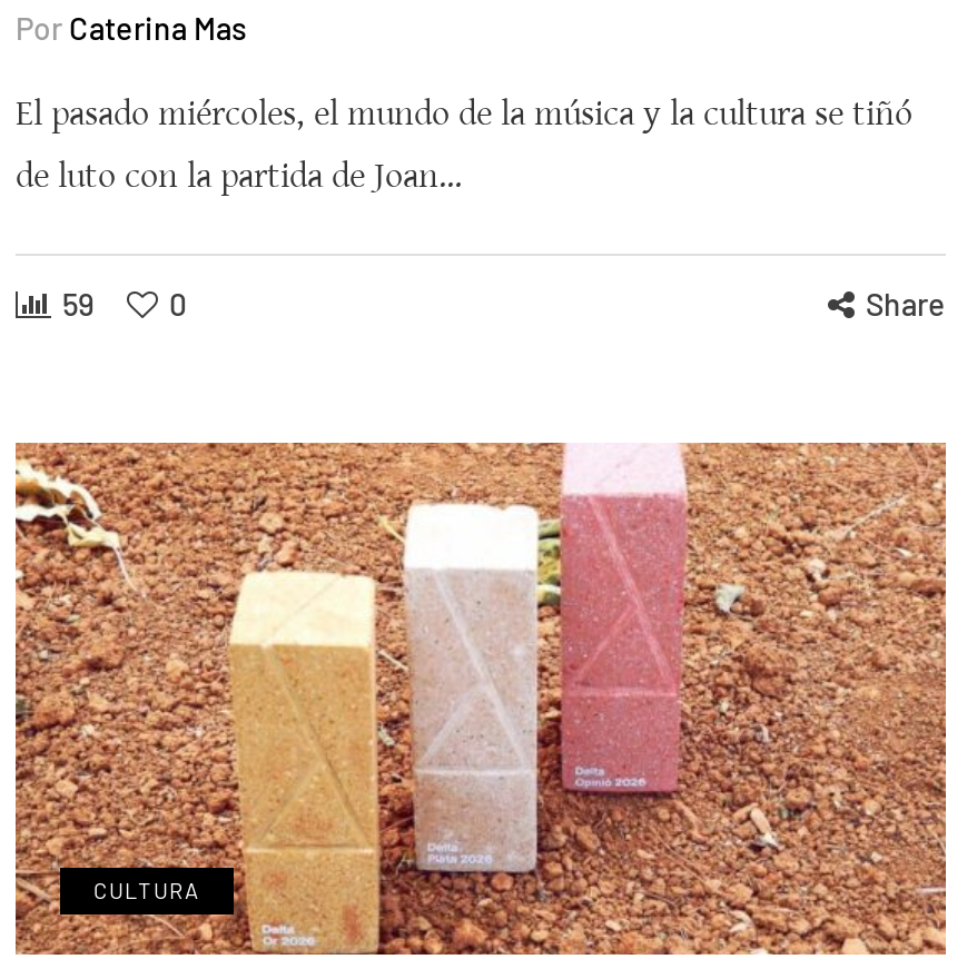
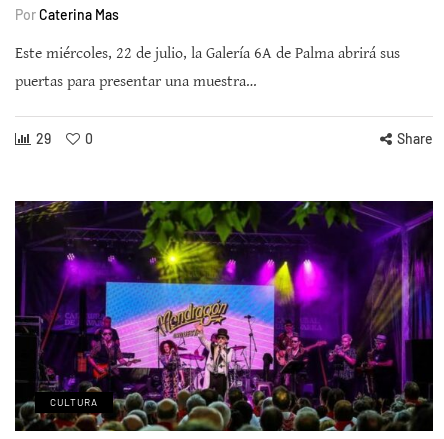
[16,95,912,137] El pasado miércoles, el mundo de la música y la cultura se tiñó -> [15,44,400,63] Este miércoles, 22 de julio, la Galería 6A de Palma abrirá sus
[16,157,463,199] de luto con la partida de Joan… -> [15,72,257,91] puertas para presentar una muestra…
[62,286,187,324] 59 0 -> [36,130,93,147] 29 0
[13,442,948,958] [image] -> [14,200,434,432] [image]

